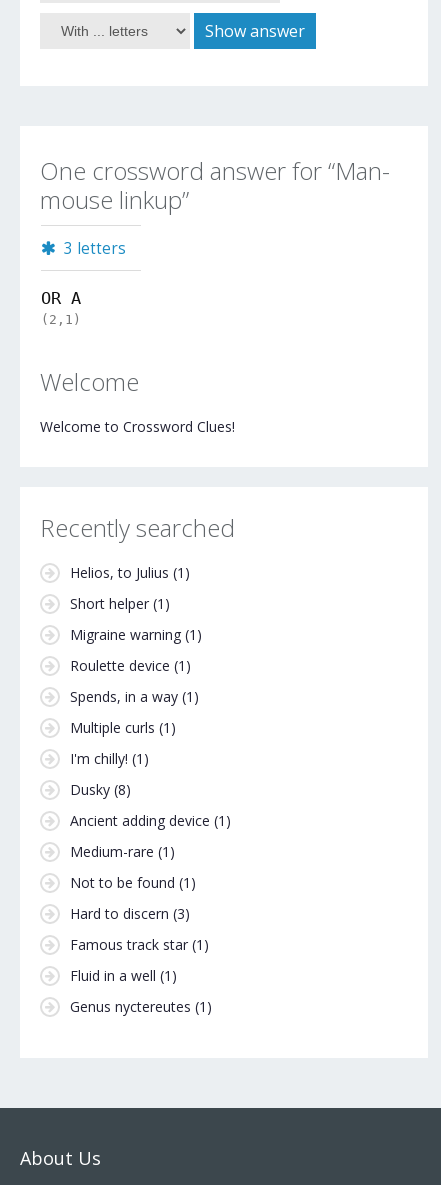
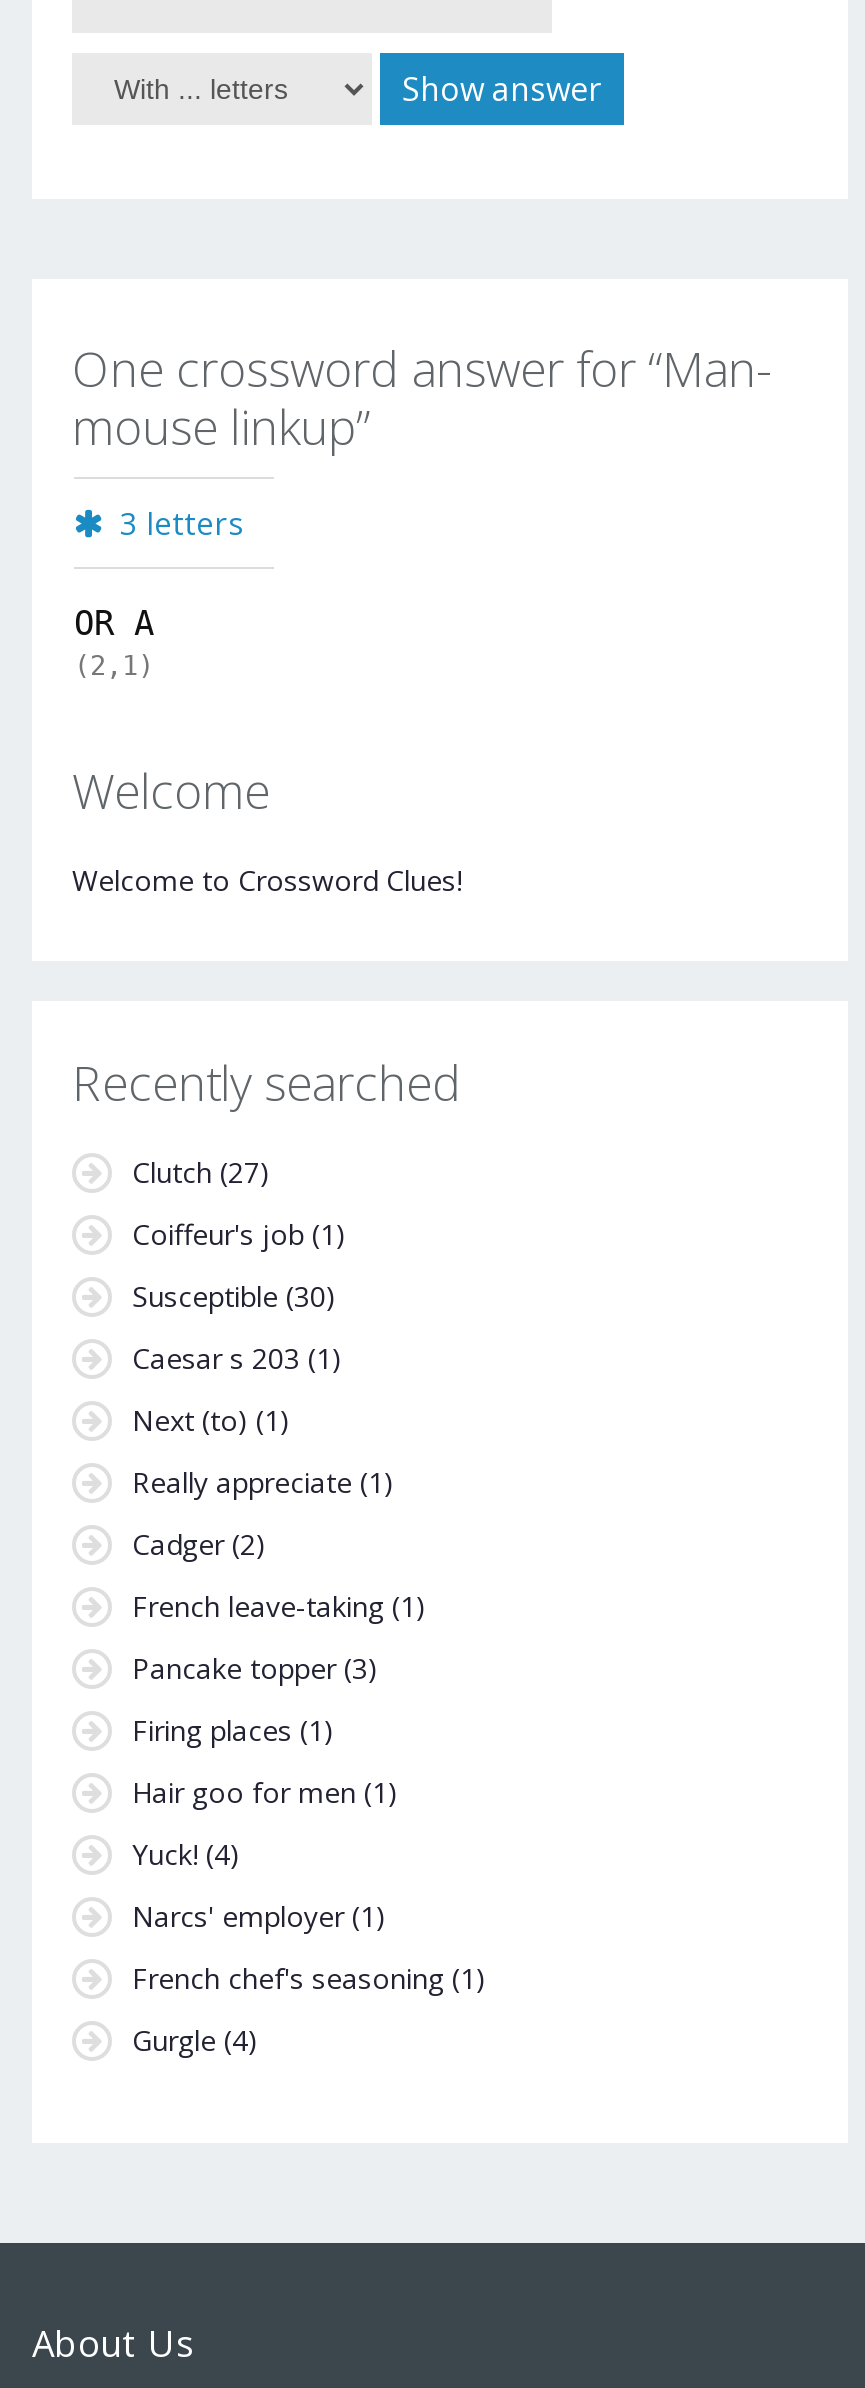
[70,563,190,582] Helios, to Julius (1) -> [132,1153,270,1191] Clutch (27)
[70,594,170,613] Short helper (1) -> [132,1215,346,1253] Coiffeur's job (1)
[70,625,202,644] Migraine warning (1) -> [132,1277,336,1315] Susceptible (30)
[70,656,191,675] Roulette device (1) -> [132,1339,342,1377] Caesar s 203 (1)
[70,687,199,706] Spends, in a way (1) -> [132,1401,290,1439] Next (to) (1)
[70,718,176,737] Multiple curls (1) -> [132,1463,394,1501] Really appreciate (1)
[70,749,149,768] I'm chilly! (1) -> [132,1525,266,1563] Cadger (2)
[70,780,131,799] Dusky (8) -> [132,1587,426,1625] French leave-taking (1)
[70,811,231,830] Ancient adding device (1) -> [132,1649,378,1687] Pancake topper (3)
[70,842,175,861] Medium-rare (1) -> [132,1711,334,1749] Firing places (1)
[70,873,196,892] Not to be found (1) -> [132,1773,398,1811] Hair goo for men (1)
[70,904,190,923] Hard to discern (3) -> [132,1835,240,1873] Yuck! (4)
[70,935,209,954] Famous track star (1) -> [132,1897,386,1935] Narcs' employer (1)
[70,966,177,985] Fluid in a well (1) -> [132,1959,486,1997] French chef's seasoning (1)
[70,997,212,1016] Genus nyctereutes (1) -> [132,2021,258,2059] Gurgle (4)

